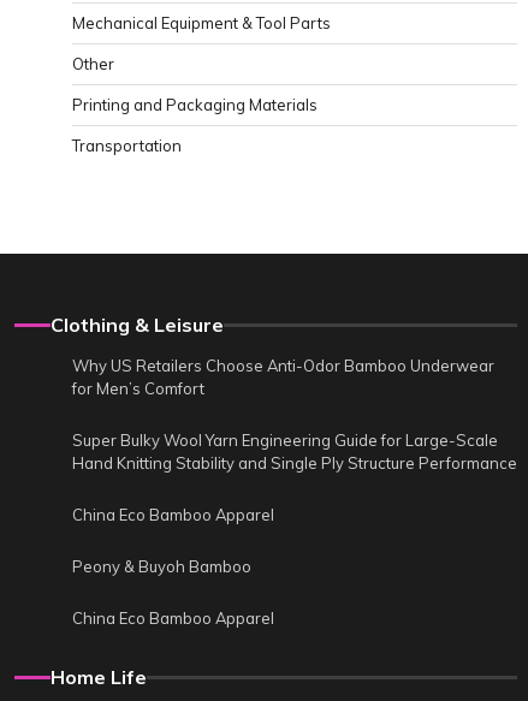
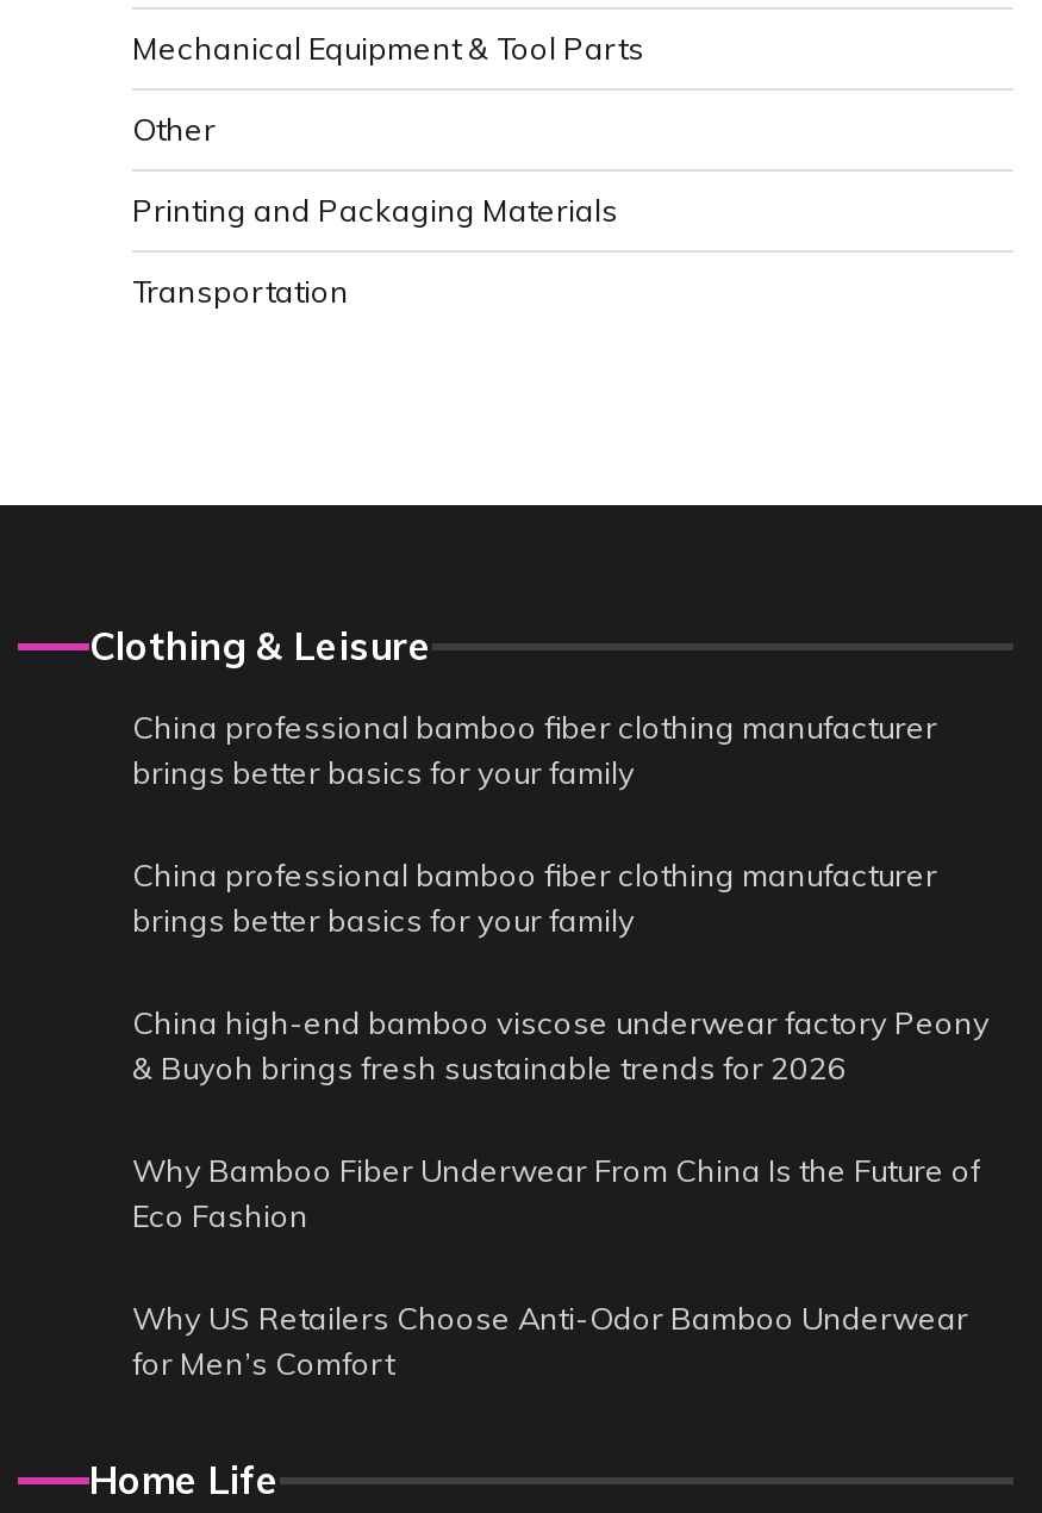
none -> [132,707,990,1234] China professional bamboo fiber clothing manufacturer | brings better basics for your family | China professional bamboo fiber clothing manufacturer | brings better basics for your family | China high-end bamboo viscose underwear factory Peony | & Buyoh brings fresh sustainable trends for 2026 | Why Bamboo Fiber Underwear From China Is the Future of | Eco Fashion
moved [72,356,494,398] -> [132,1298,968,1381]: Why US Retailers Choose Anti-Odor Bamboo Underwear | for Men’s Comfort
[72,430,517,627] Super Bulky Wool Yarn Engineering Guide for Large-Scale | Hand Knitting Stability and Single Ply Structure Performance | China Eco Bamboo Apparel | Peony & Buyoh Bamboo | China Eco Bamboo Apparel -> none

